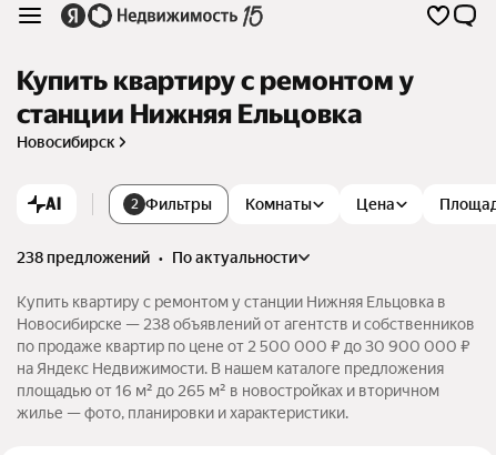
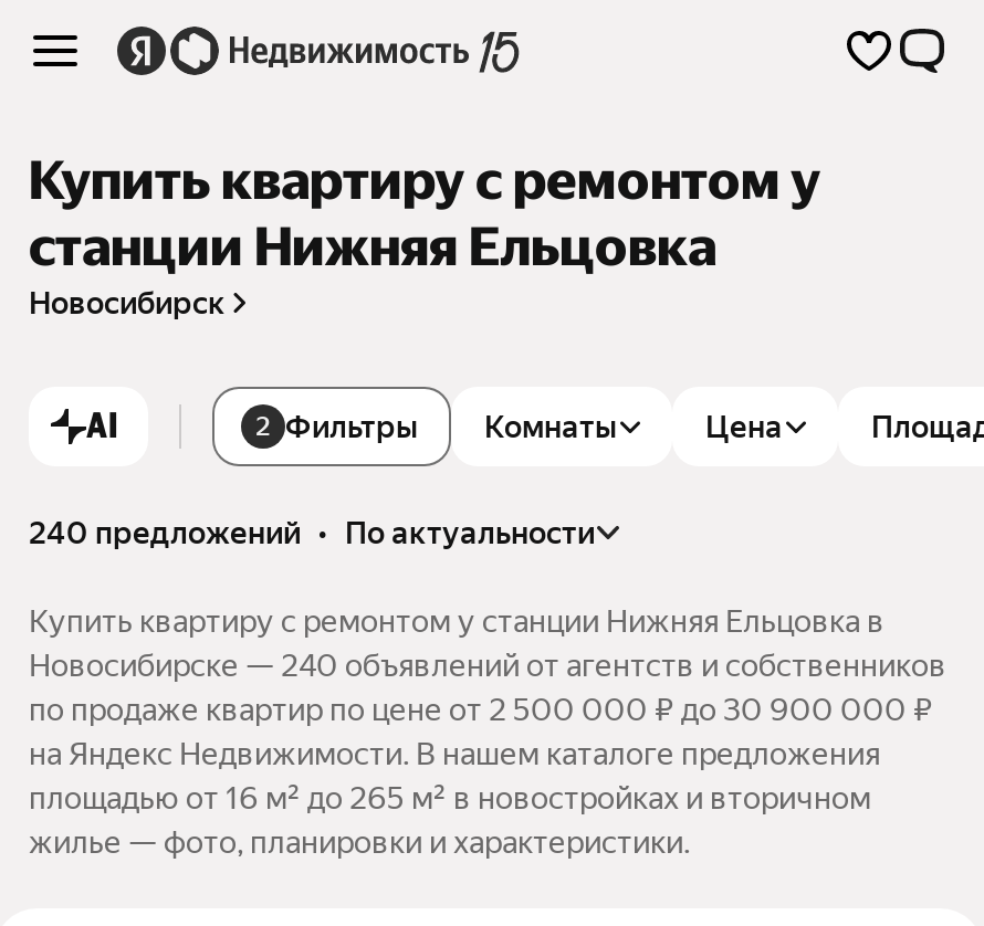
[17,248,297,266] 238 предложений • по актуальности -> [29,514,595,550] 240 предложений • по актуальности
[17,315,475,333] Новосибирске — 238 объявлений от агентств и собственников -> [29,647,946,682] Новосибирске — 240 объявлений от агентств и собственников

